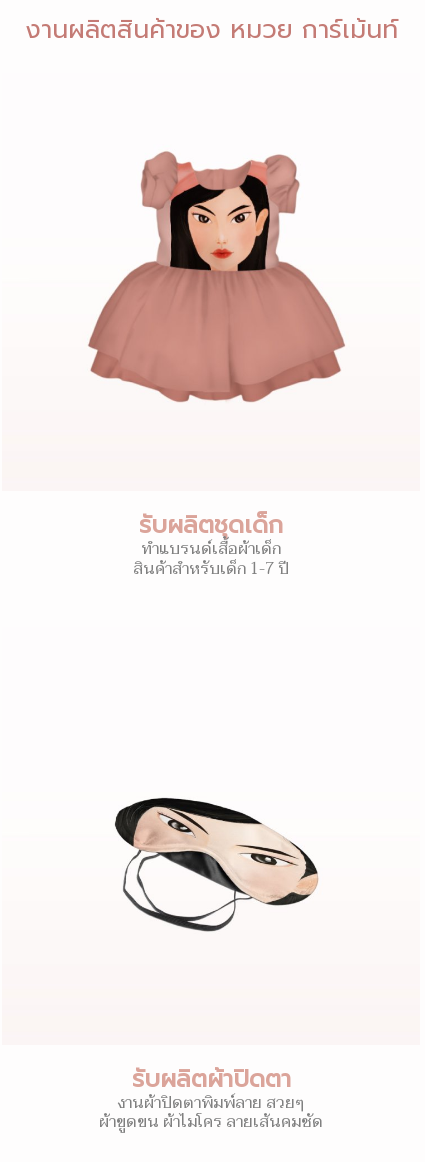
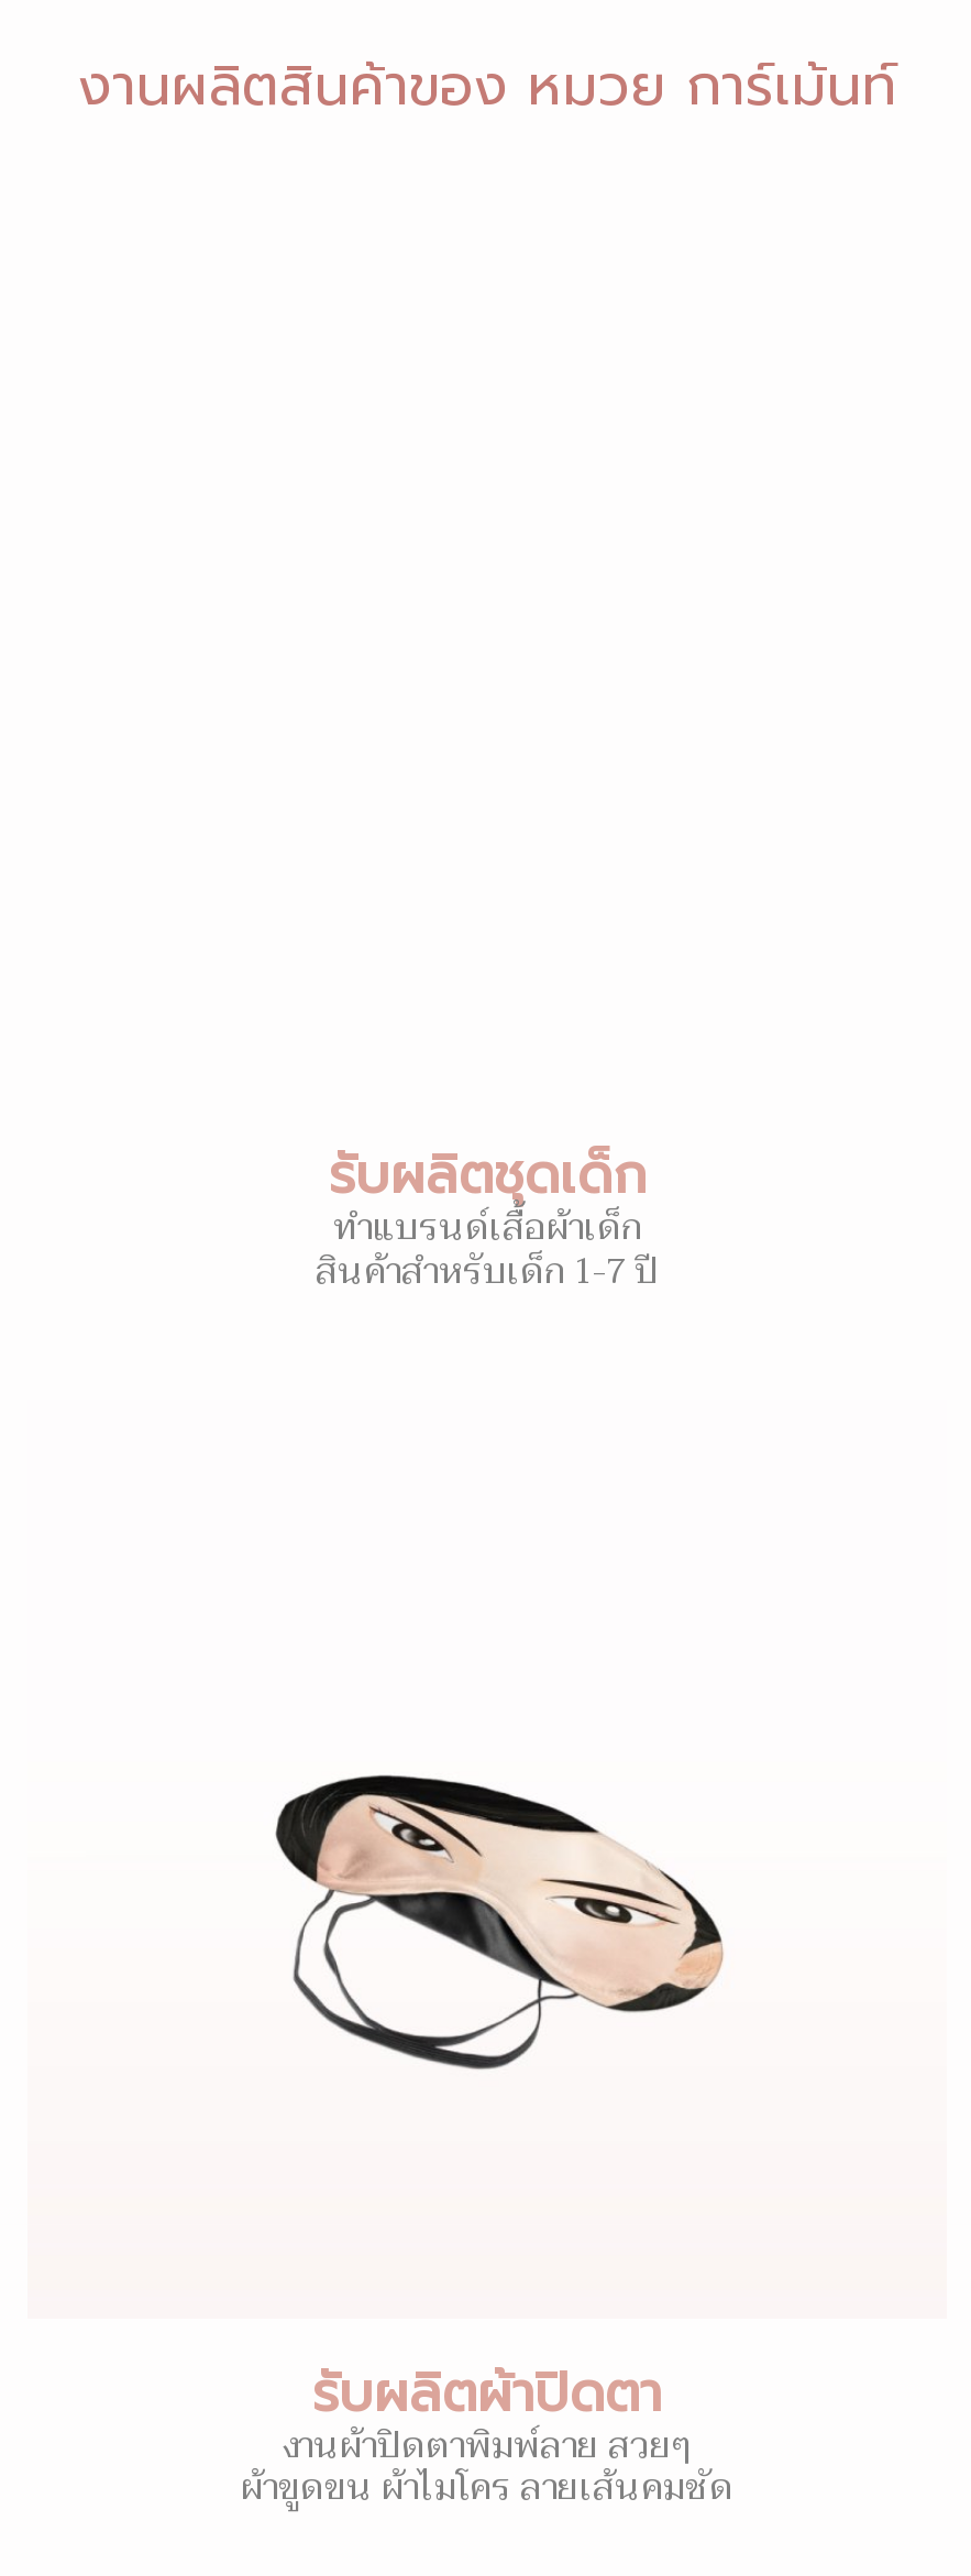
[87,151,346,403] [image] -> none

